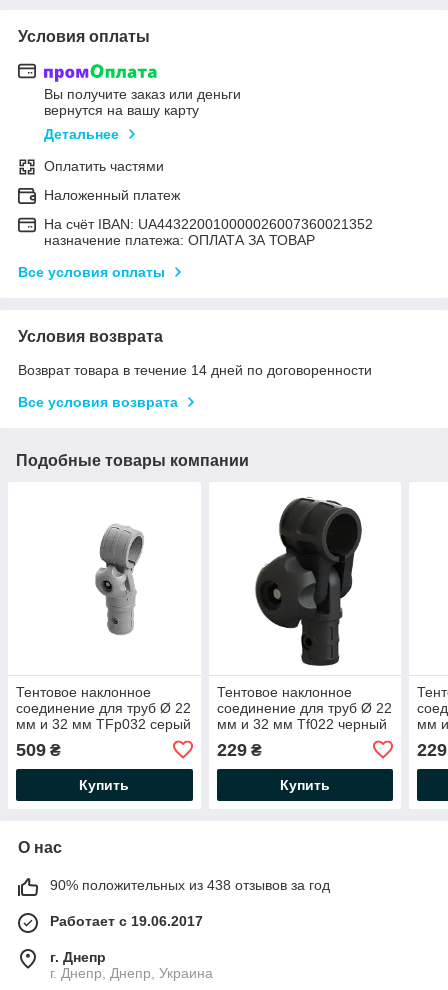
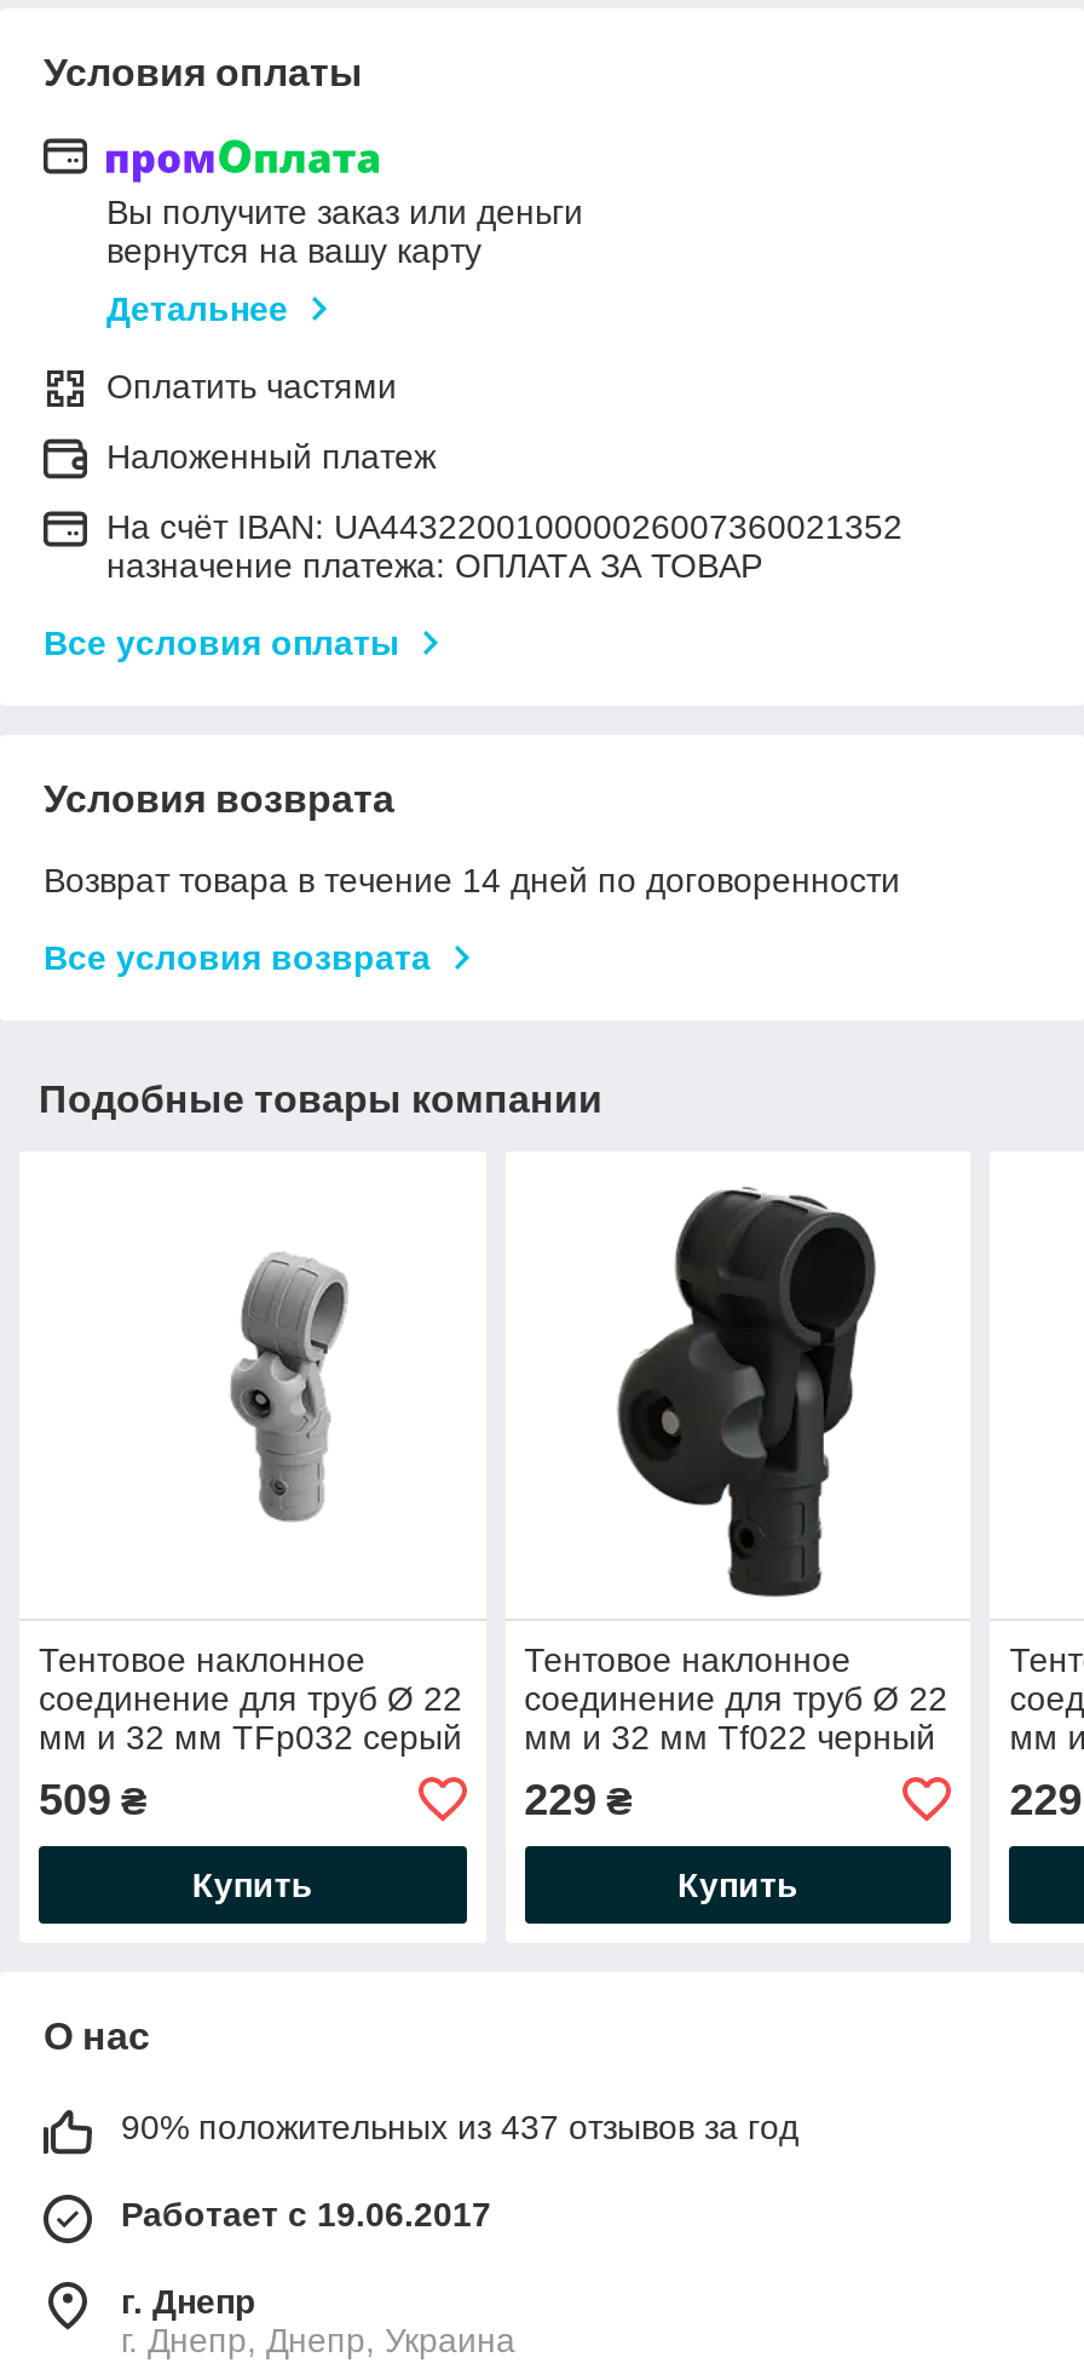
[50,877,330,893] 90% положительных из 438 отзывов за год -> [121,2107,798,2146] 90% положительных из 437 отзывов за год

